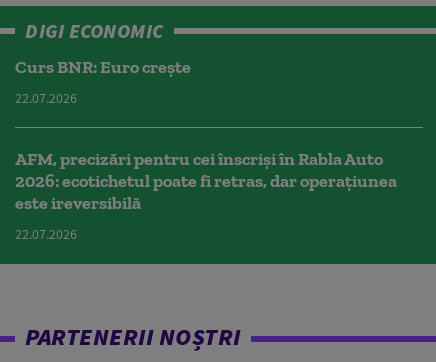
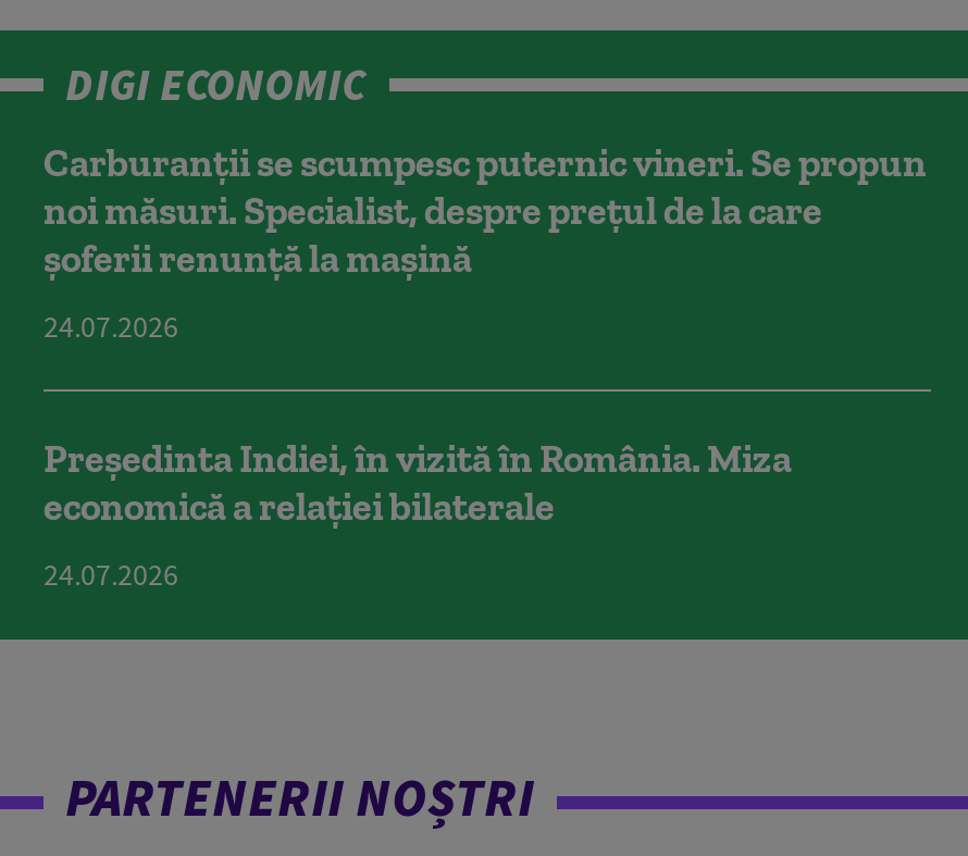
[15,56,191,78] Curs BNR: Euro crește -> [44,139,927,283] Carburanții se scumpesc puternic vineri. Se propun | noi măsuri. Specialist, despre prețul de la care | șoferii renunță la mașină
[15,89,77,107] 22.07.2026 -> [44,307,178,346] 24.07.2026
[15,148,397,214] AFM, precizări pentru cei înscriși în Rabla Auto | 2026: ecotichetul poate fi retras, dar operațiunea | este ireversibilă -> [44,435,792,531] Președinta Indiei, în vizită în România. Miza | economică a relației bilaterale
[15,225,77,243] 22.07.2026 -> [44,555,178,594] 24.07.2026

